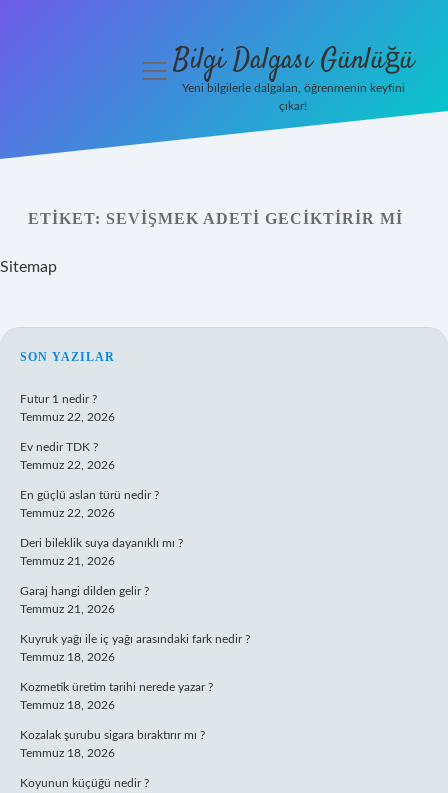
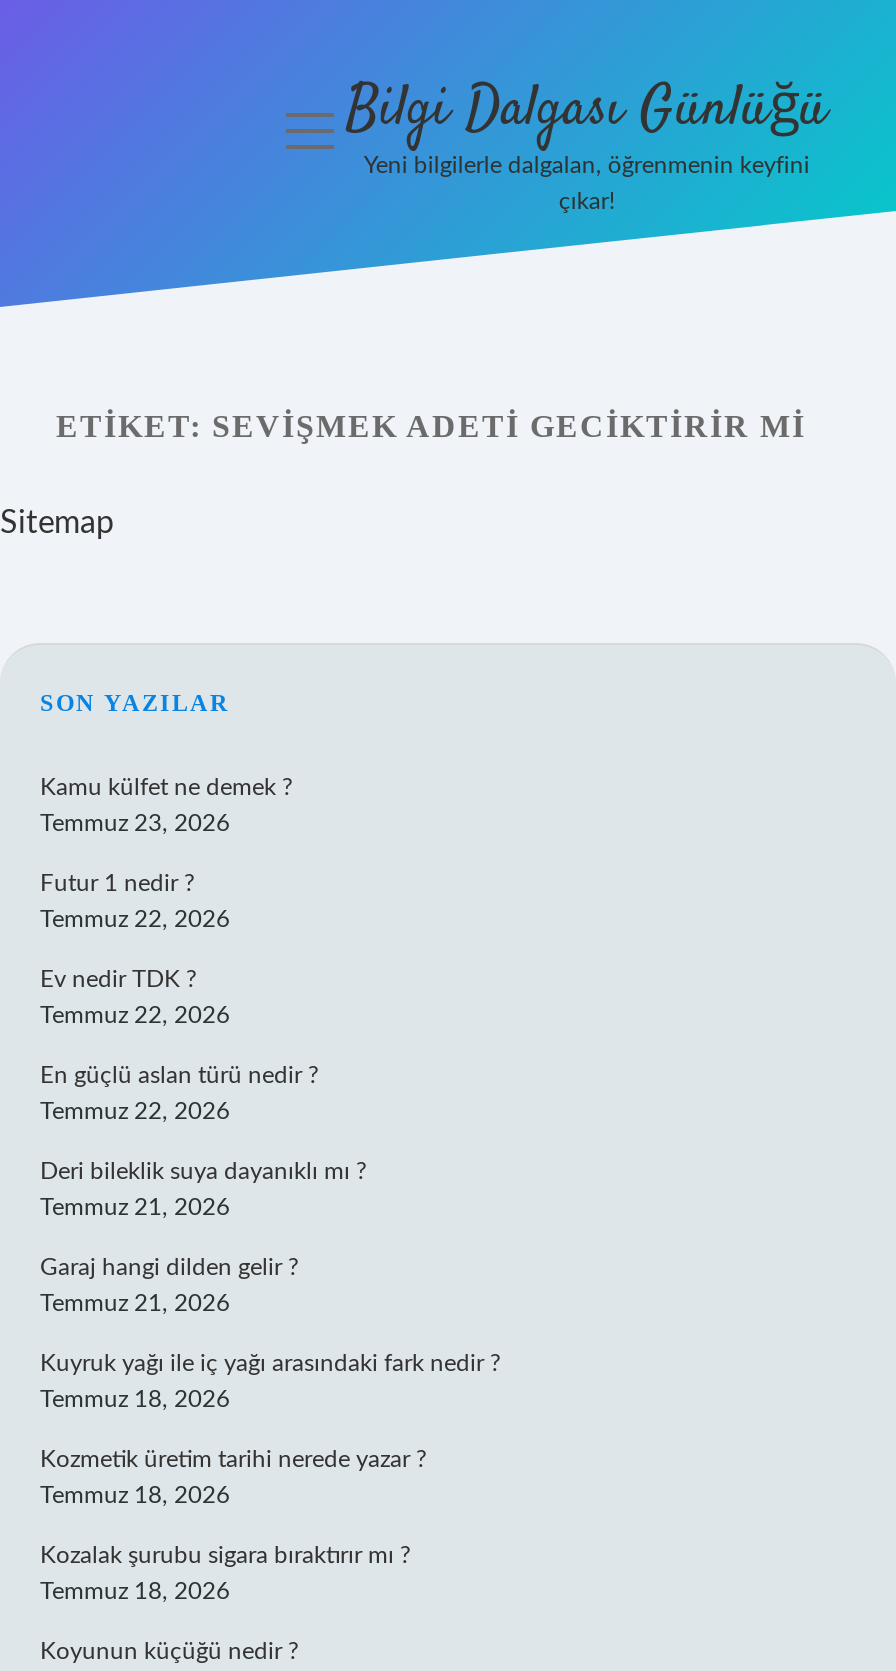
none -> [40,775,292,835] Kamu külfet ne demek ? | Temmuz 23, 2026

